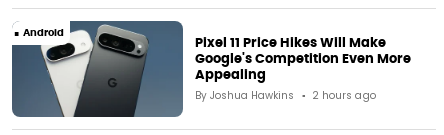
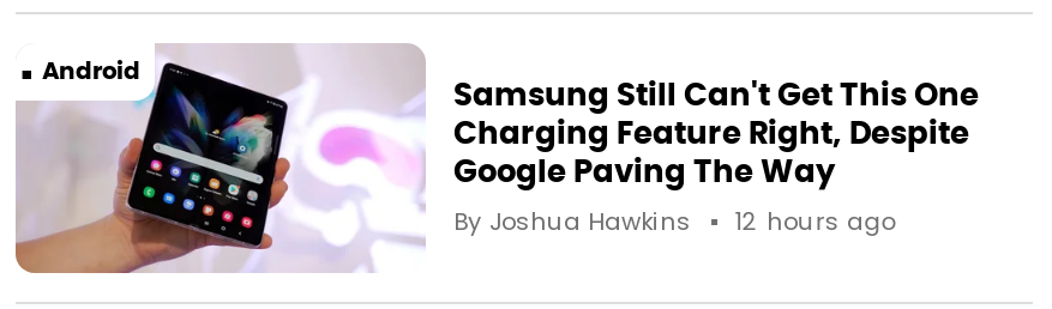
[11,20,376,118] [image] | By Joshua Hawkins 2 hours ago -> [13,43,896,275] [image] | By Joshua Hawkins 12 hours ago
[194,34,410,83] Pixel 11 Price Hikes Will Make | Google's Competition Even More | Appealing -> [453,74,979,192] Samsung Still Can't Get This One | Charging Feature Right, Despite | Google Paving The Way

